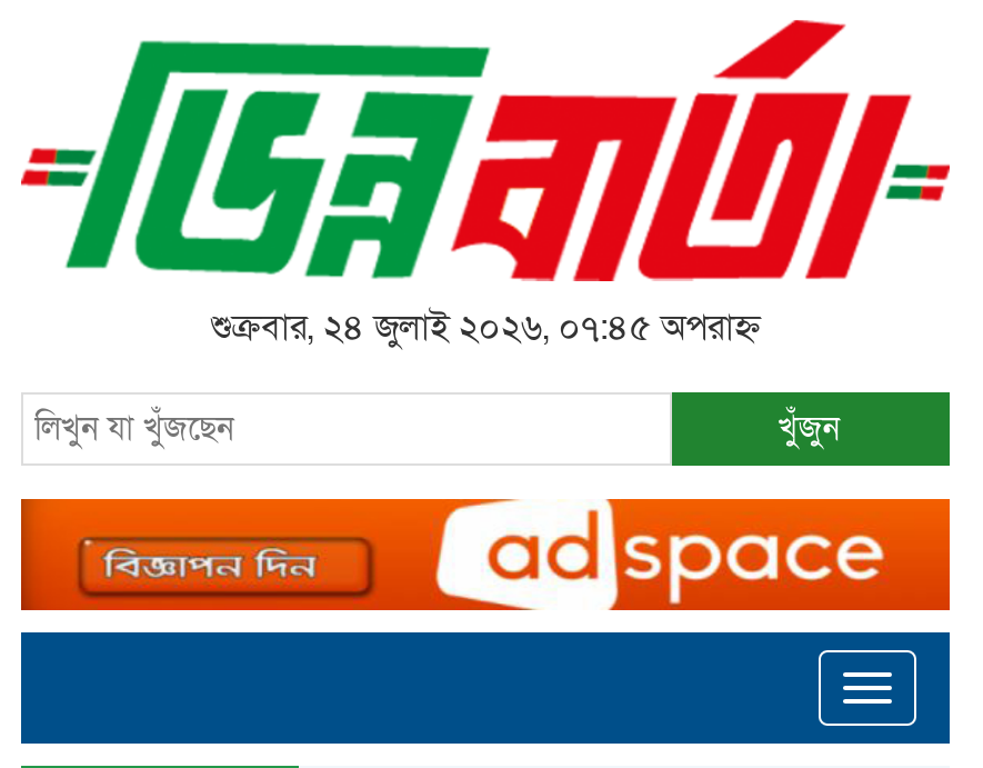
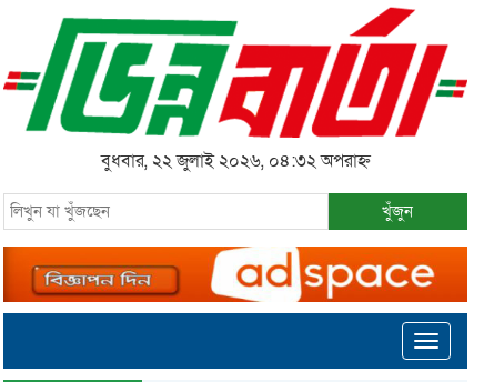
[210,303,761,351] শুক্রবার, ২৪ জুলাই ২০২৬, ০৭:৪৫ অপরাহ্ন -> [100,148,370,173] বুধবার, ২২ জুলাই ২০২৬, ০৪:৩২ অপরাহ্ন

